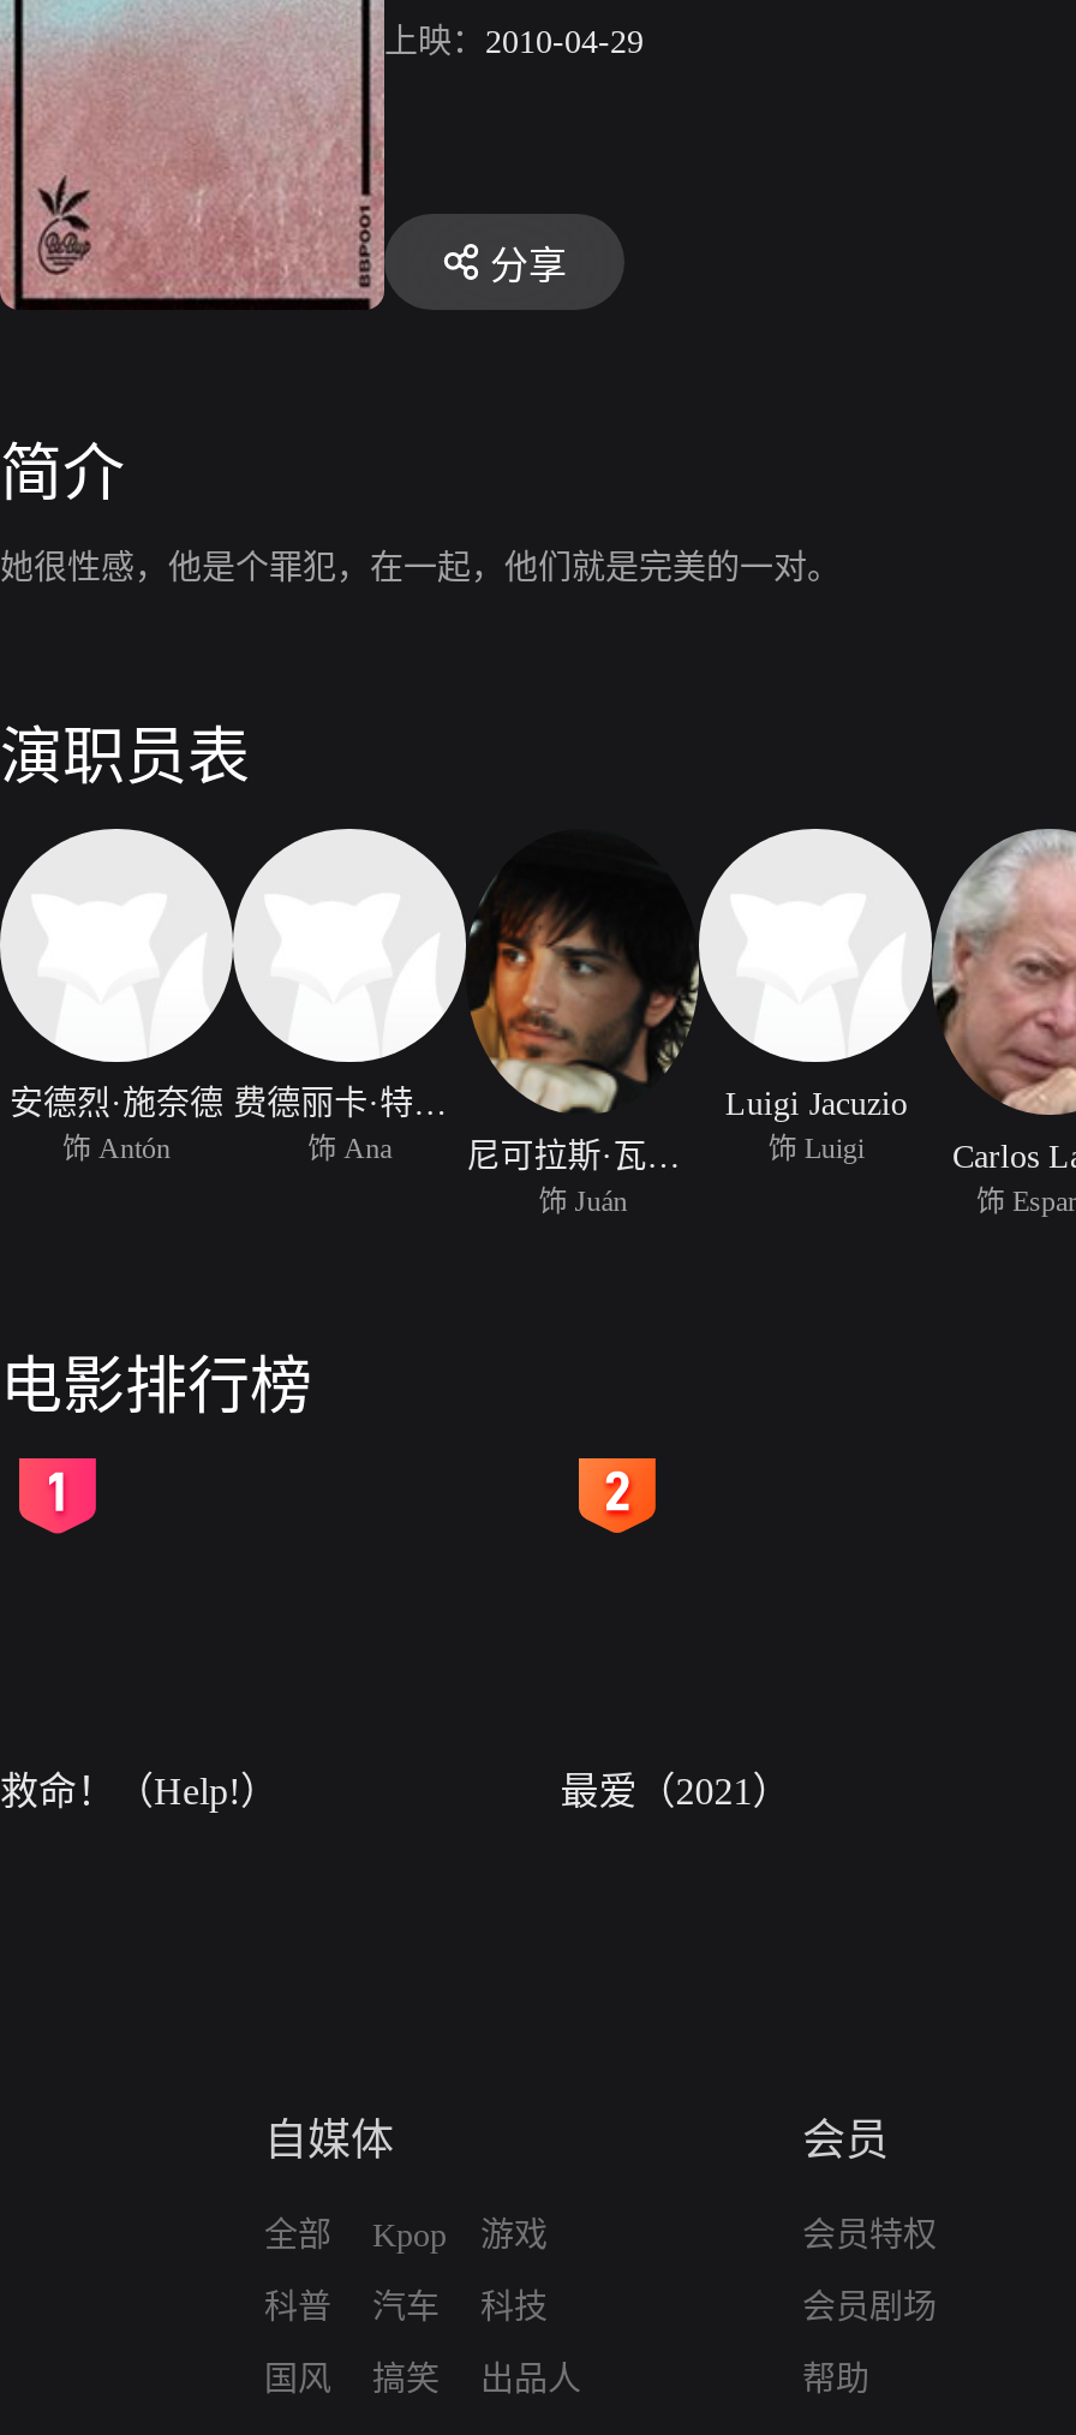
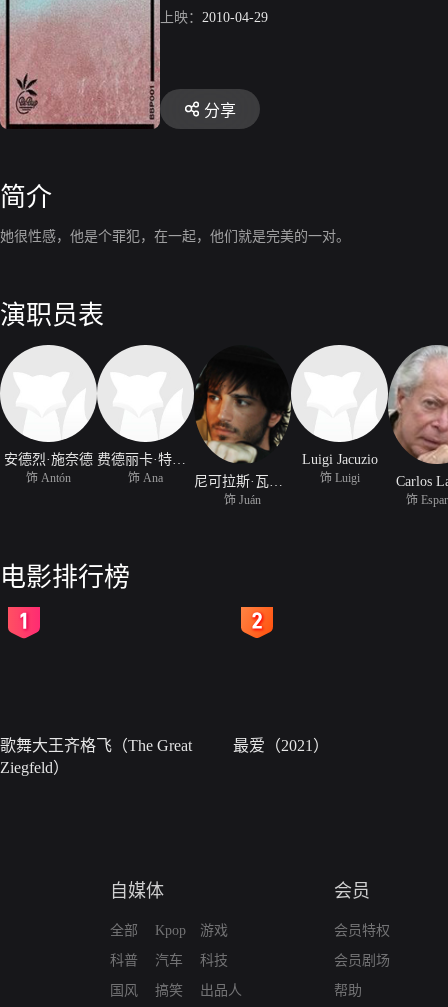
[0,1771,279,1812] 救命！（Help!） -> [0,737,192,776] 歌舞大王齐格飞（The Great | Ziegfeld）

